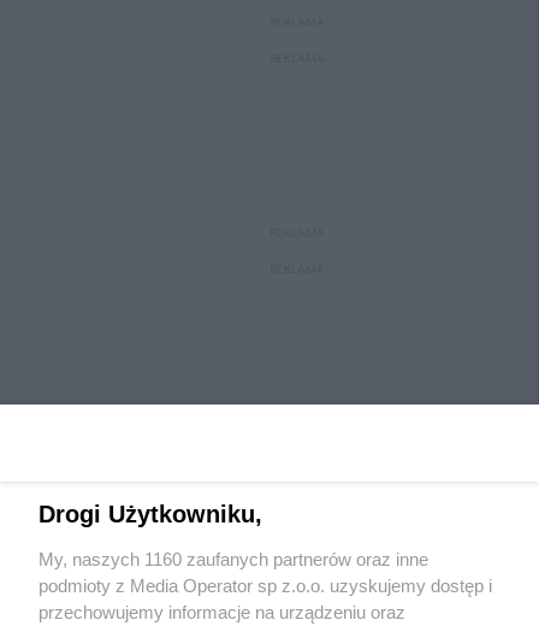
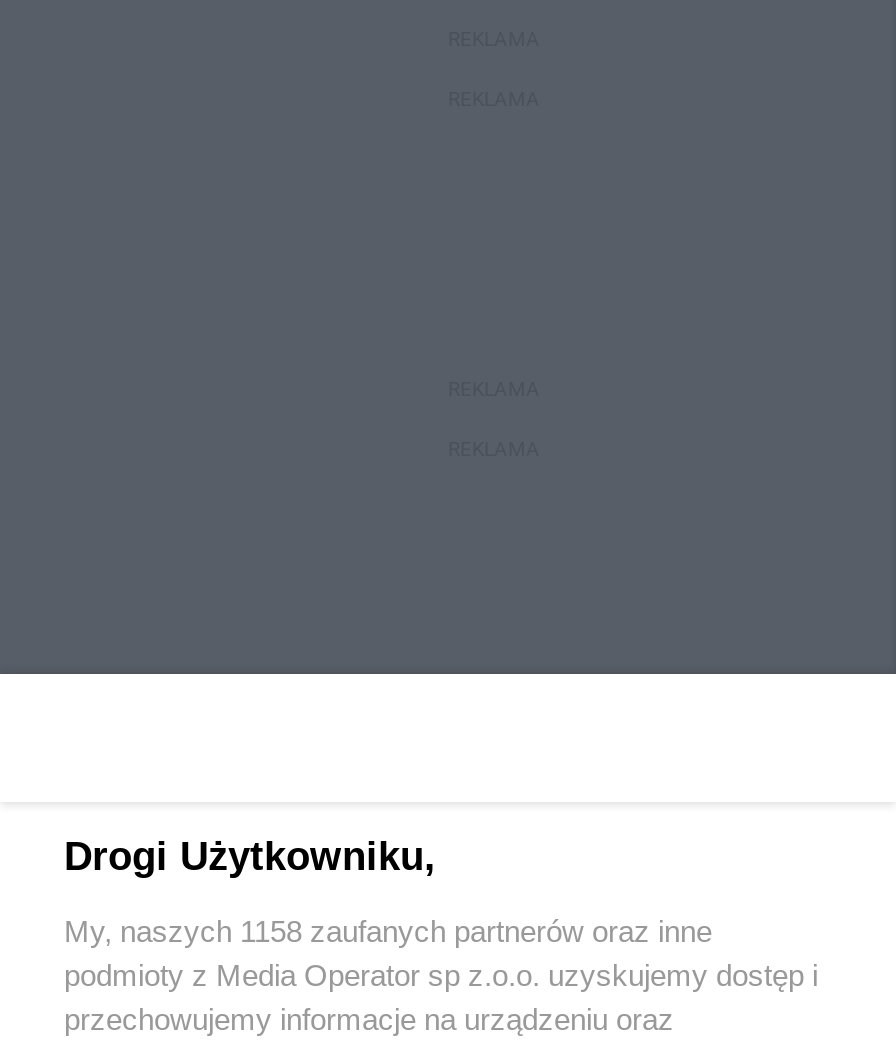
[38,549,428,569] My, naszych 1160 zaufanych partnerów oraz inne -> [64,914,712,948] My, naszych 1158 zaufanych partnerów oraz inne

